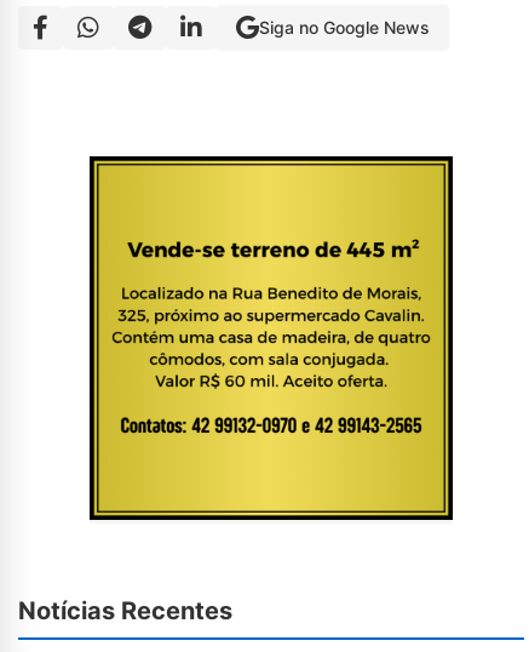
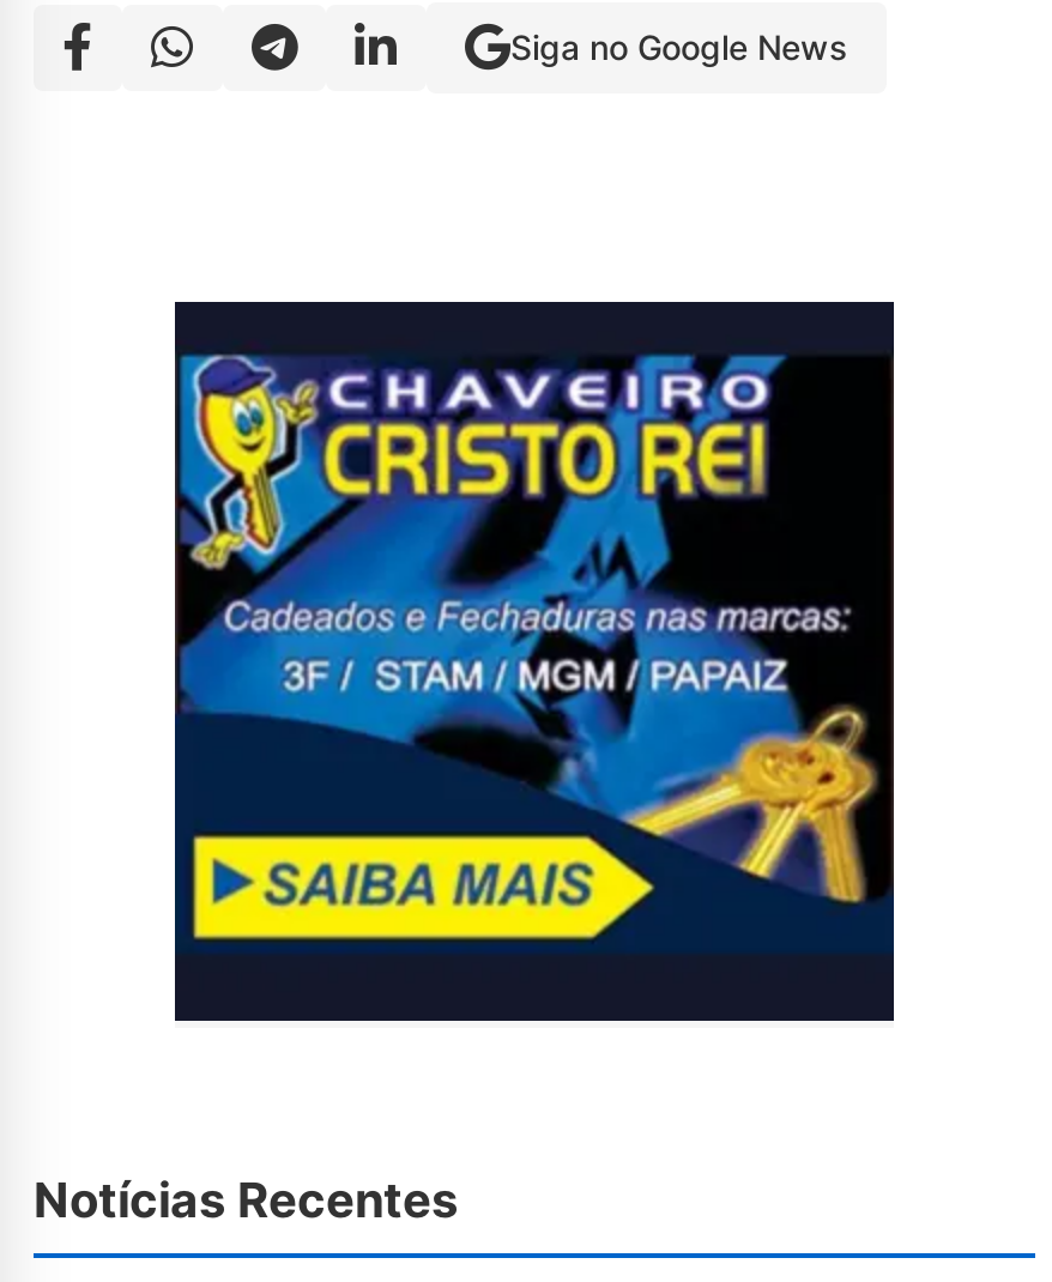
[90,156,453,520] [image] -> [175,304,894,1018] [image]

